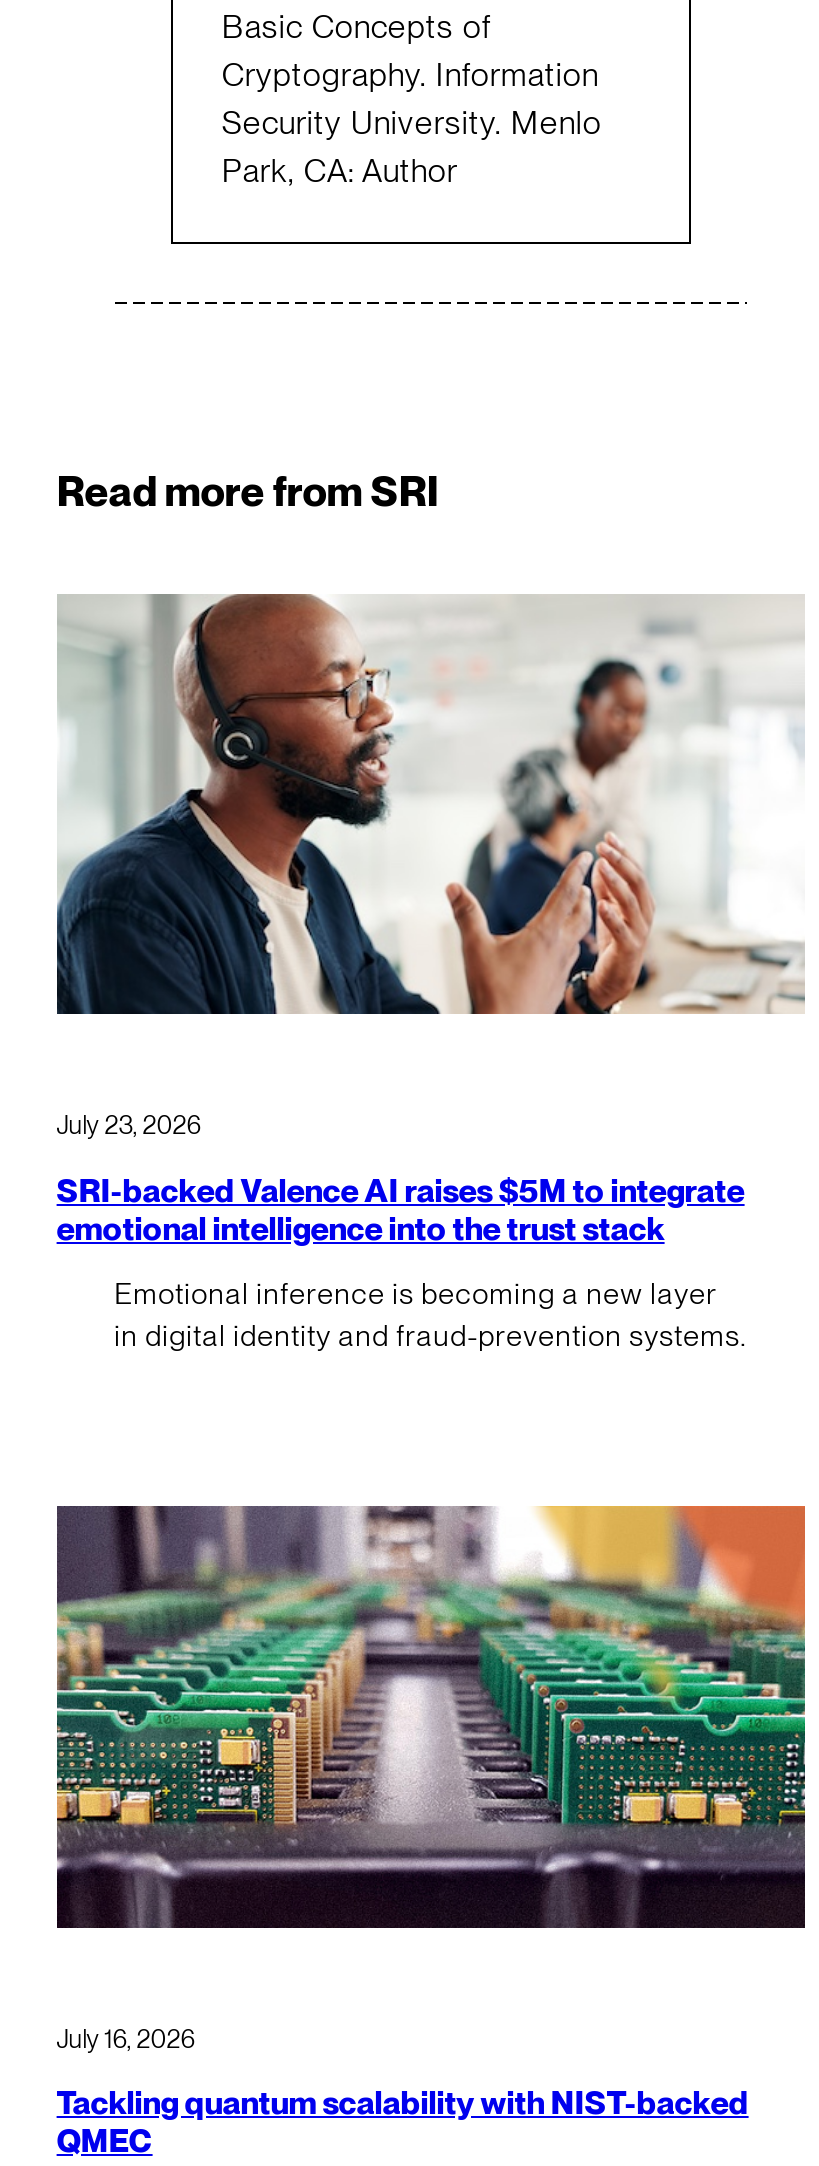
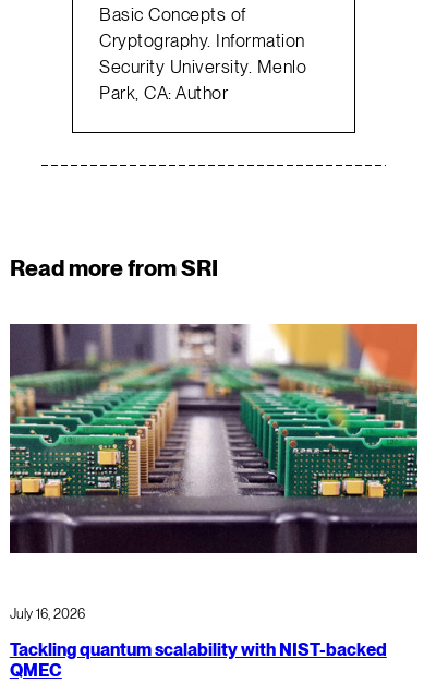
[57,594,805,1016] [image] -> none
[57,1110,747,1354] July 23, 2026 | SRI-backed Valence AI raises $5M to integrate | emotional intelligence into the trust stack | Emotional inference is becoming a new layer | in digital identity and fraud-prevention systems. -> none

